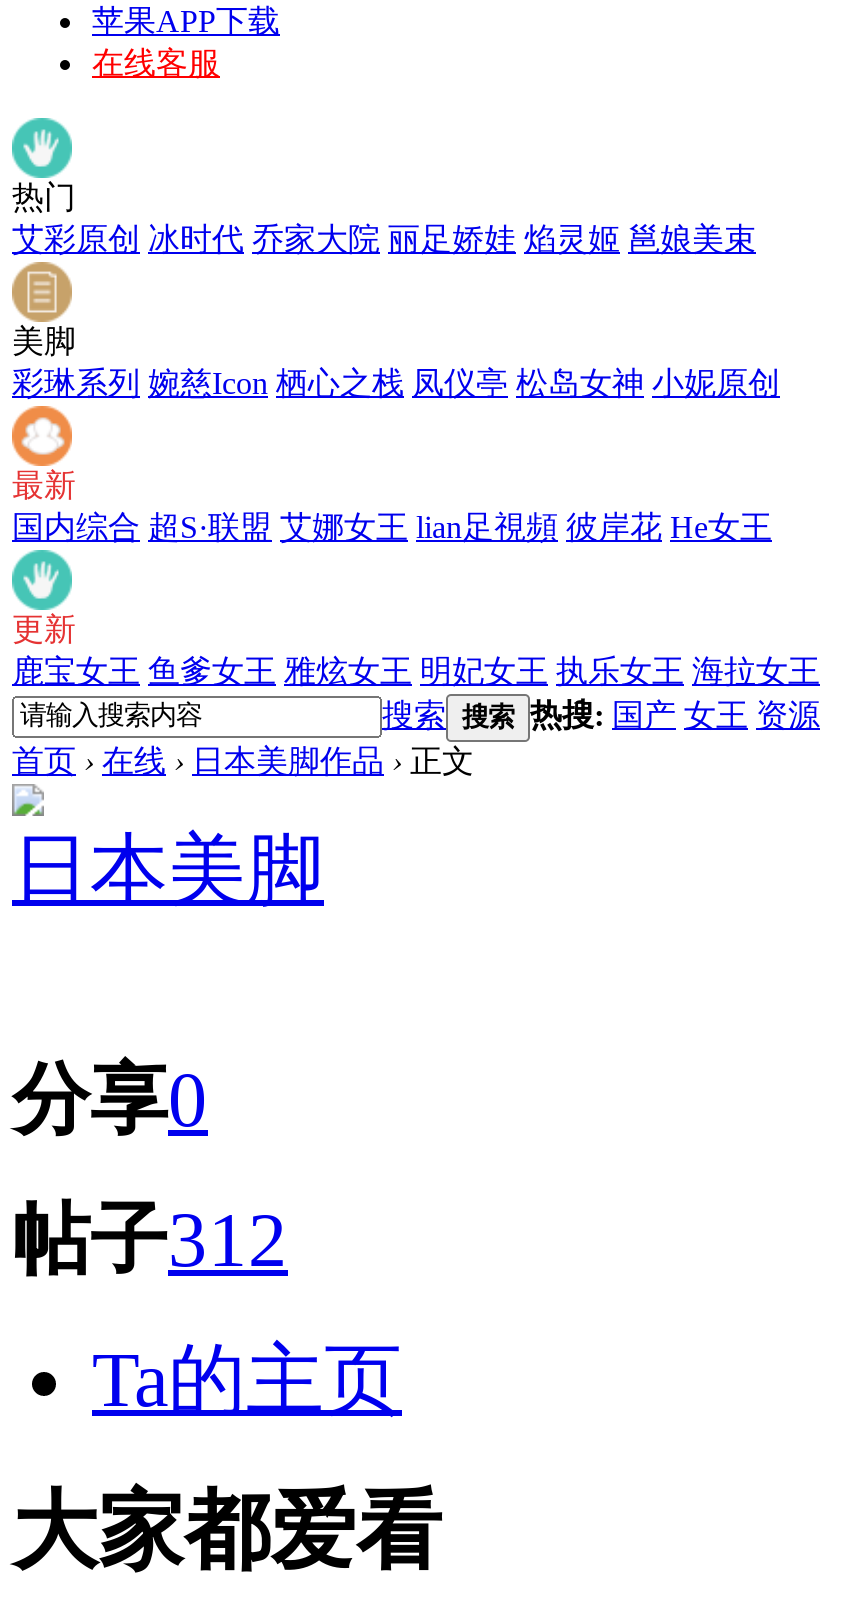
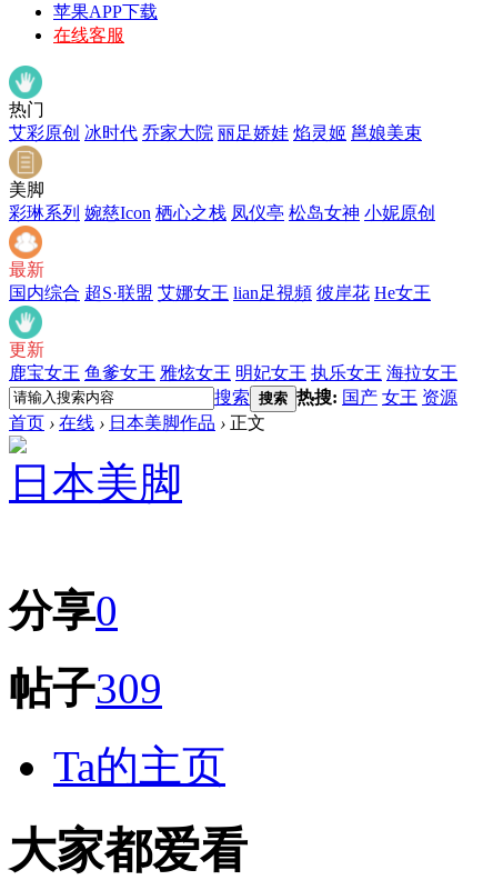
[12,1196,288,1282] 帖子312 -> [9,664,162,712] 帖子309

